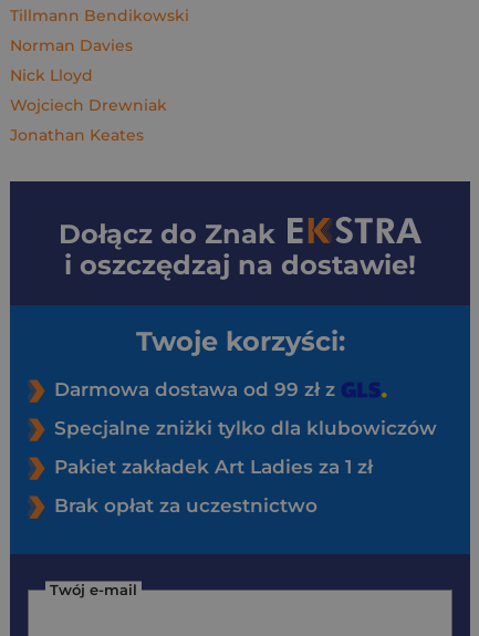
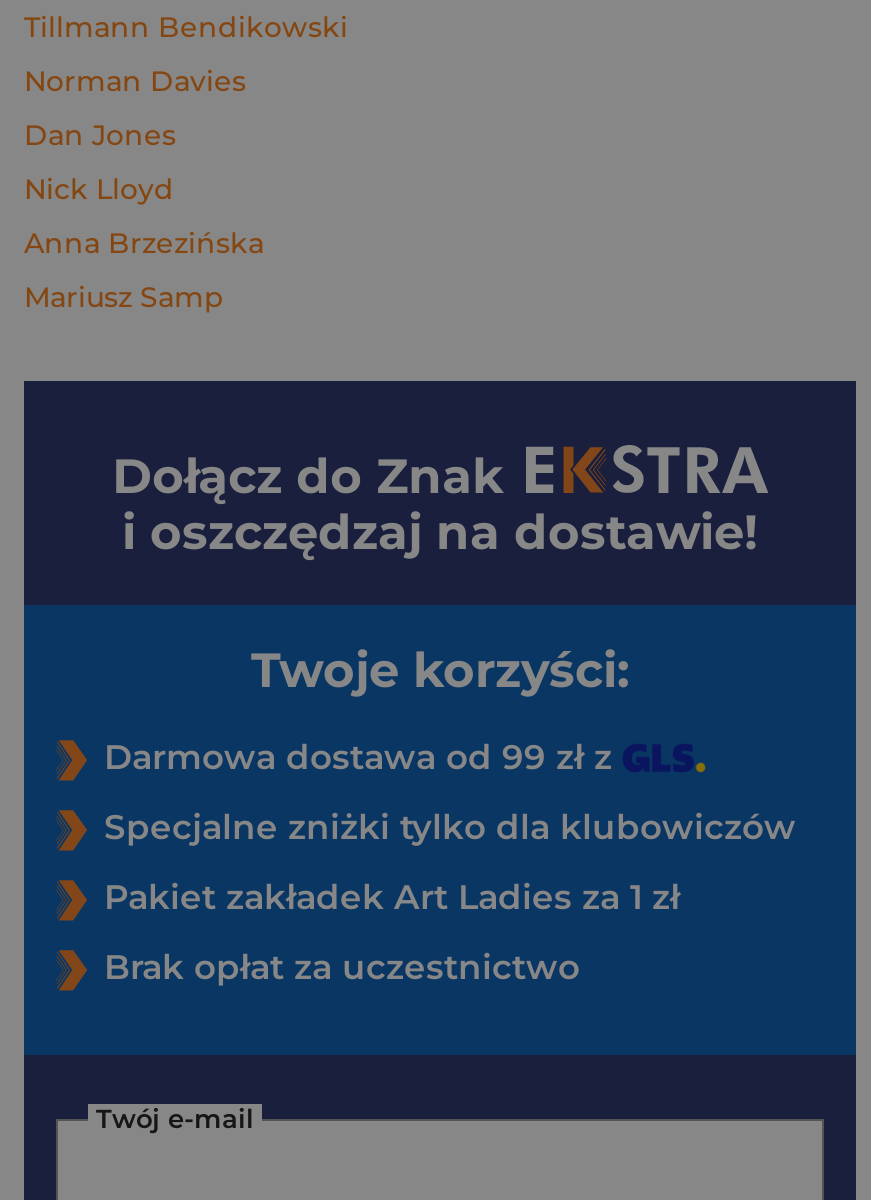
none -> [24,117,176,153] Dan Jones
[10,95,167,115] Wojciech Drewniak -> [24,225,264,261] Anna Brzezińska
[10,125,144,145] Jonathan Keates -> [24,279,224,315] Mariusz Samp

